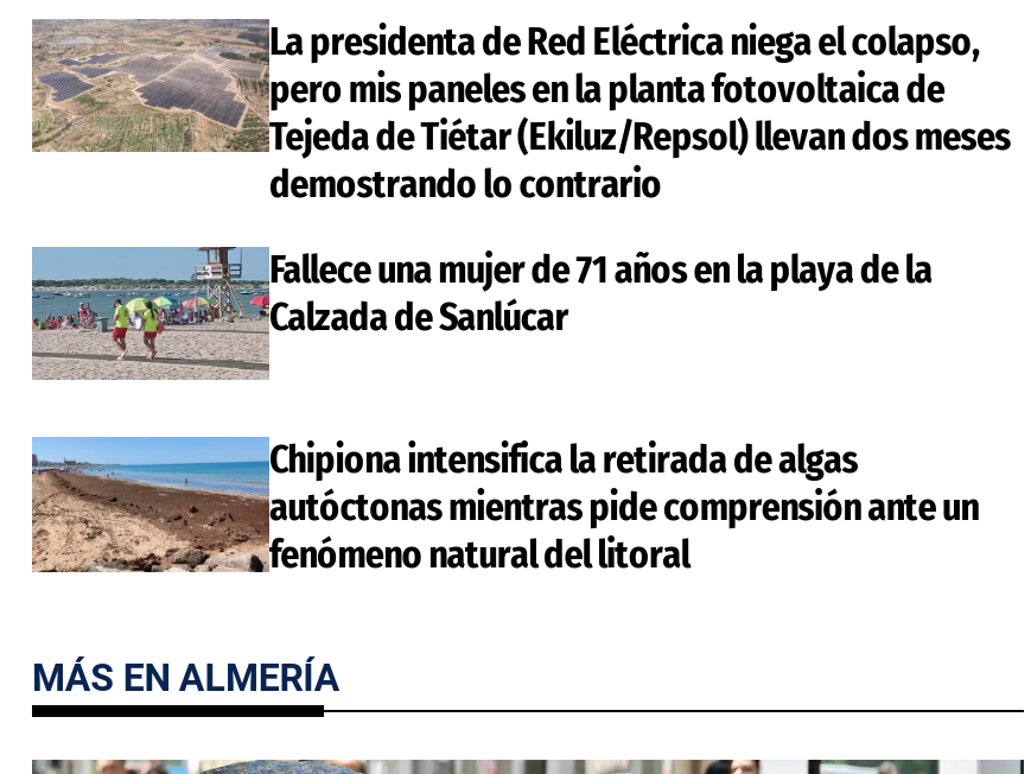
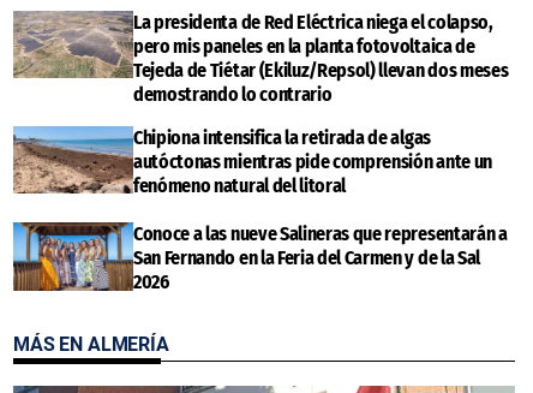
[269,247,932,340] Fallece una mujer de 71 años en la playa de la | Calzada de Sanlúcar -> none
moved [27,438,979,578] -> [11,126,492,197]: [image] | Chipiona intensifica la retirada de algas | autóctonas mientras pide comprensión ante un | fenómeno natural del litoral
none -> [13,221,507,294] [image] | Conoce a las nueve Salineras que representarán a | San Fernando en la Feria del Carmen y de la Sal | 2026

